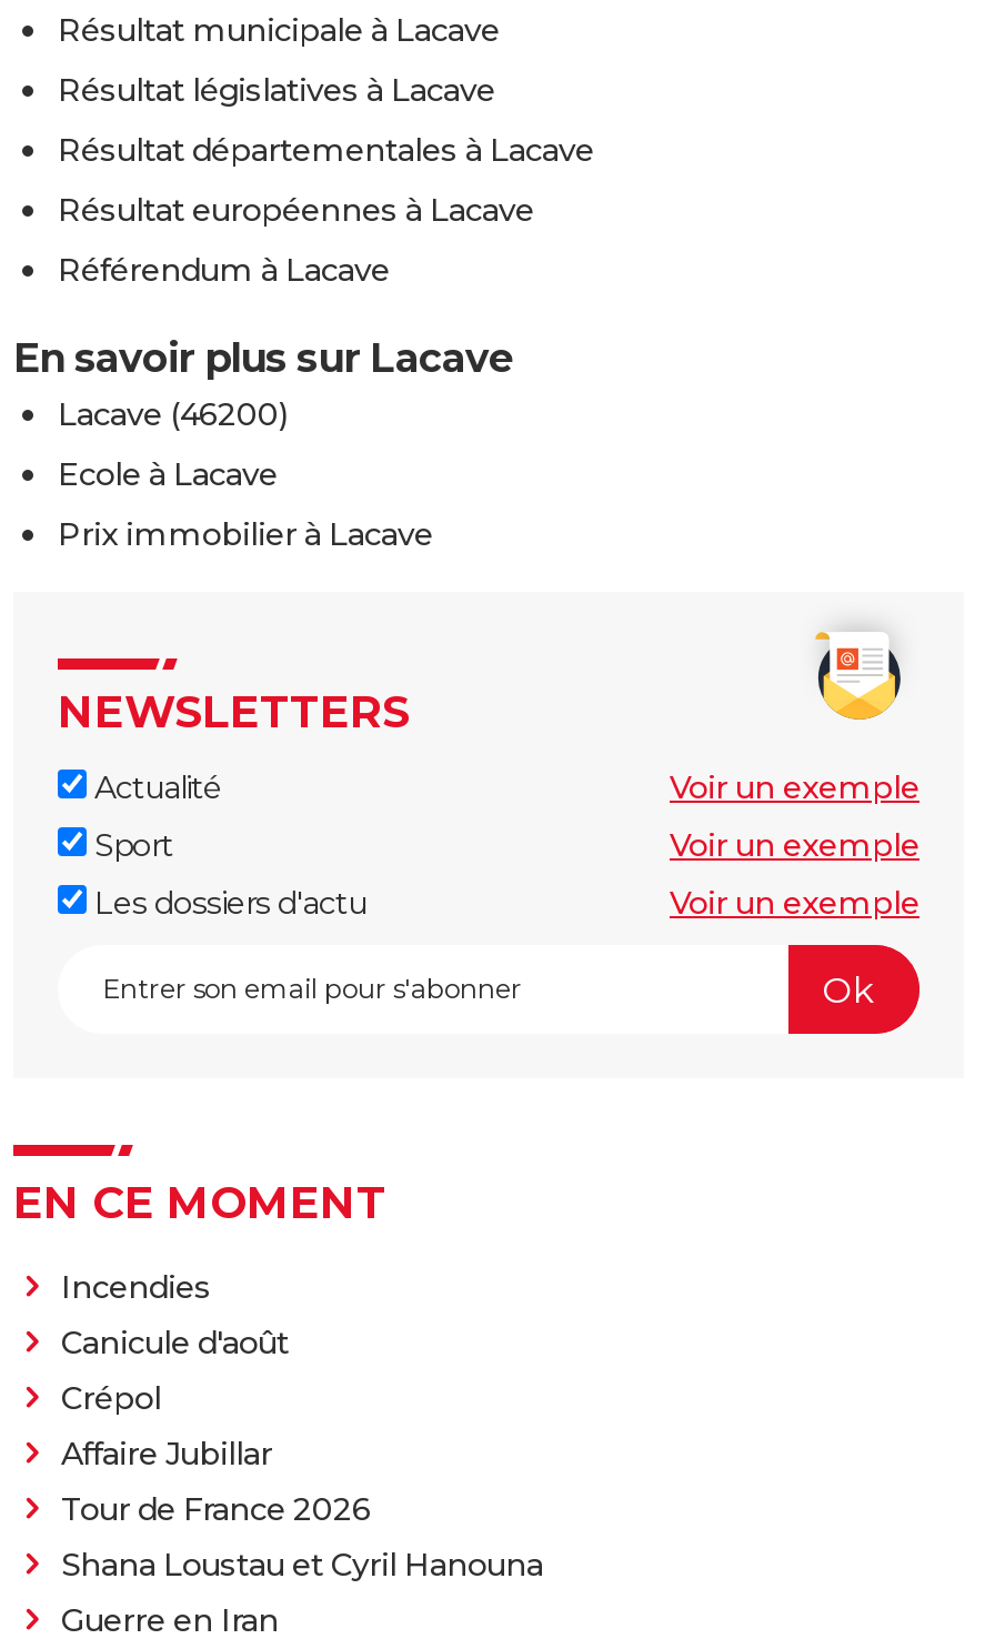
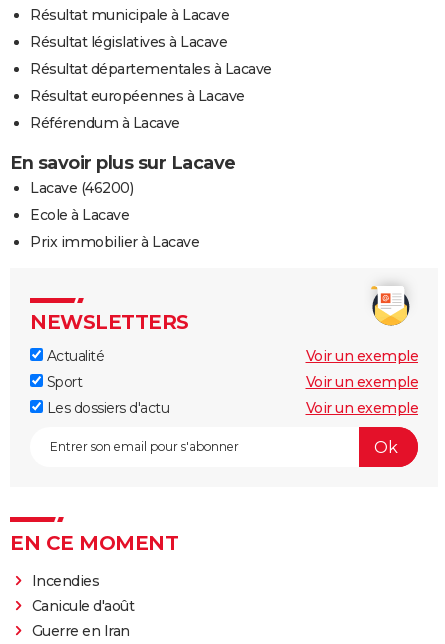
[61,1379,543,1585] Crépol | Affaire Jubillar | Tour de France 2026 | Shana Loustau et Cyril Hanouna -> none

